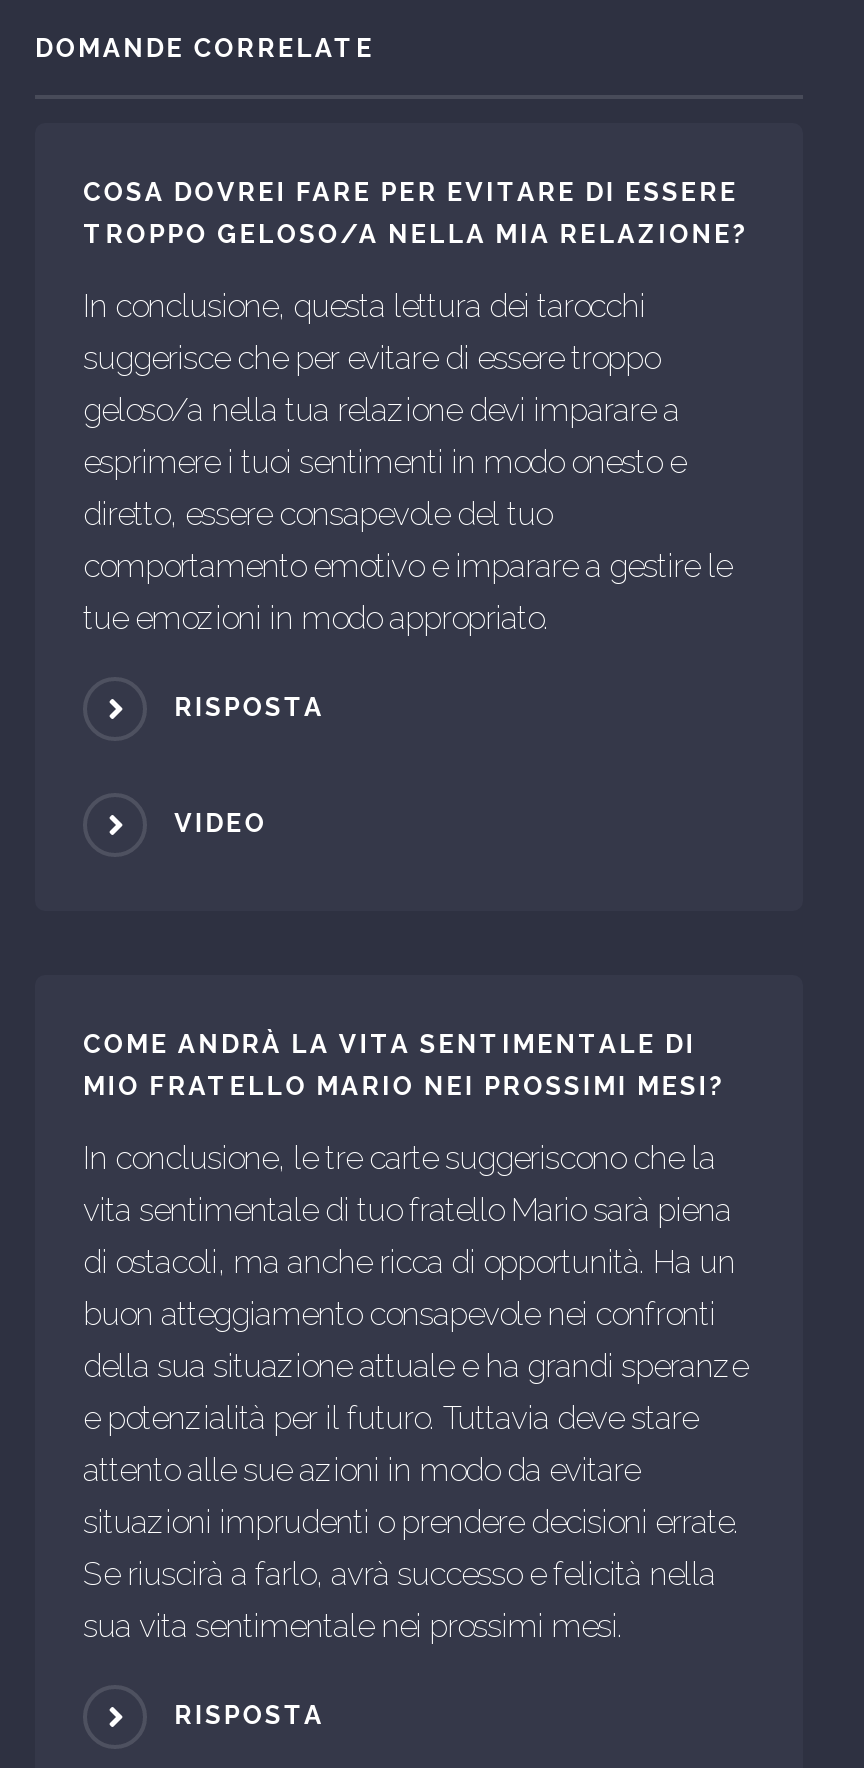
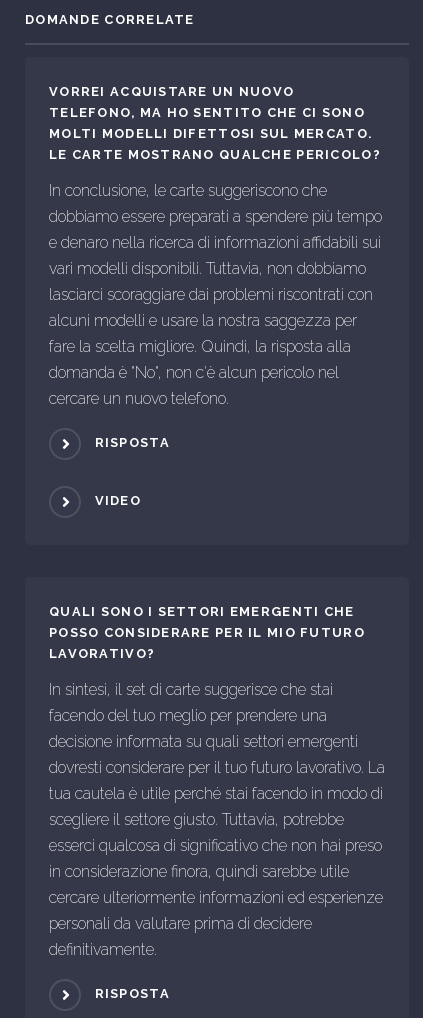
[83,178,749,250] COSA DOVREI FARE PER EVITARE DI ESSERE | TROPPO GELOSO/A NELLA MIA RELAZIONE? -> [49,84,381,162] VORREI ACQUISTARE UN NUOVO | TELEFONO, MA HO SENTITO CHE CI SONO | MOLTI MODELLI DIFETTOSI SUL MERCATO. | LE CARTE MOSTRANO QUALCHE PERICOLO?
[83,287,731,637] In conclusione, questa lettura dei tarocchi | suggerisce che per evitare di essere troppo | geloso/a nella tua relazione devi imparare a | esprimere i tuoi sentimenti in modo onesto e | diretto, essere consapevole del tuo | comportamento emotivo e imparare a gestire le | tue emozioni in modo appropriato. -> [49,181,382,408] In conclusione, le carte suggeriscono che | dobbiamo essere preparati a spendere più tempo | e denaro nella ricerca di informazioni affidabili sui | vari modelli disponibili. Tuttavia, non dobbiamo | lasciarci scoraggiare dai problemi riscontrati con | alcuni modelli e usare la nostra saggezza per | fare la scelta migliore. Quindi, la risposta alla | domanda è "No", non c'è alcun pericolo nel | cercare un nuovo telefono.
[83,1029,726,1101] COME ANDRÀ LA VITA SENTIMENTALE DI | MIO FRATELLO MARIO NEI PROSSIMI MESI? -> [49,604,365,661] QUALI SONO I SETTORI EMERGENTI CHE | POSSO CONSIDERARE PER IL MIO FUTURO | LAVORATIVO?
[83,1138,747,1644] In conclusione, le tre carte suggeriscono che la | vita sentimentale di tuo fratello Mario sarà piena | di ostacoli, ma anche ricca di opportunità. Ha un | buon atteggiamento consapevole nei confronti | della sua situazione attuale e ha grandi speranze | e potenzialità per il futuro. Tuttavia deve stare | attento alle sue azioni in modo da evitare | situazioni imprudenti o prendere decisioni errate. | Se riuscirà a farlo, avrà successo e felicità nella | sua vita sentimentale nei prossimi mesi. -> [49,680,385,959] In sintesi, il set di carte suggerisce che stai | facendo del tuo meglio per prendere una | decisione informata su quali settori emergenti | dovresti considerare per il tuo futuro lavorativo. La | tua cautela è utile perché stai facendo in modo di | scegliere il settore giusto. Tuttavia, potrebbe | esserci qualcosa di significativo che non hai preso | in considerazione finora, quindi sarebbe utile | cercare ulteriormente informazioni ed esperienze | personali da valutare prima di decidere | definitivamente.

